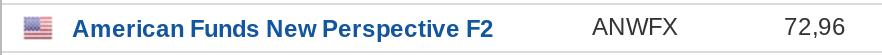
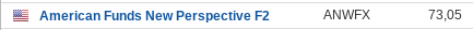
[784,13,846,41] 72,96 -> [428,7,462,22] 73,05

